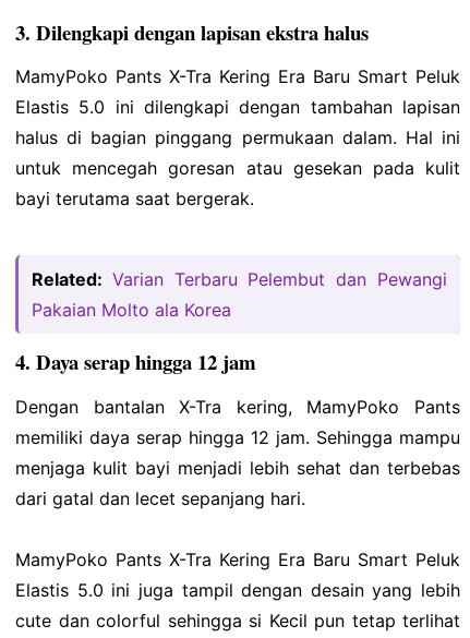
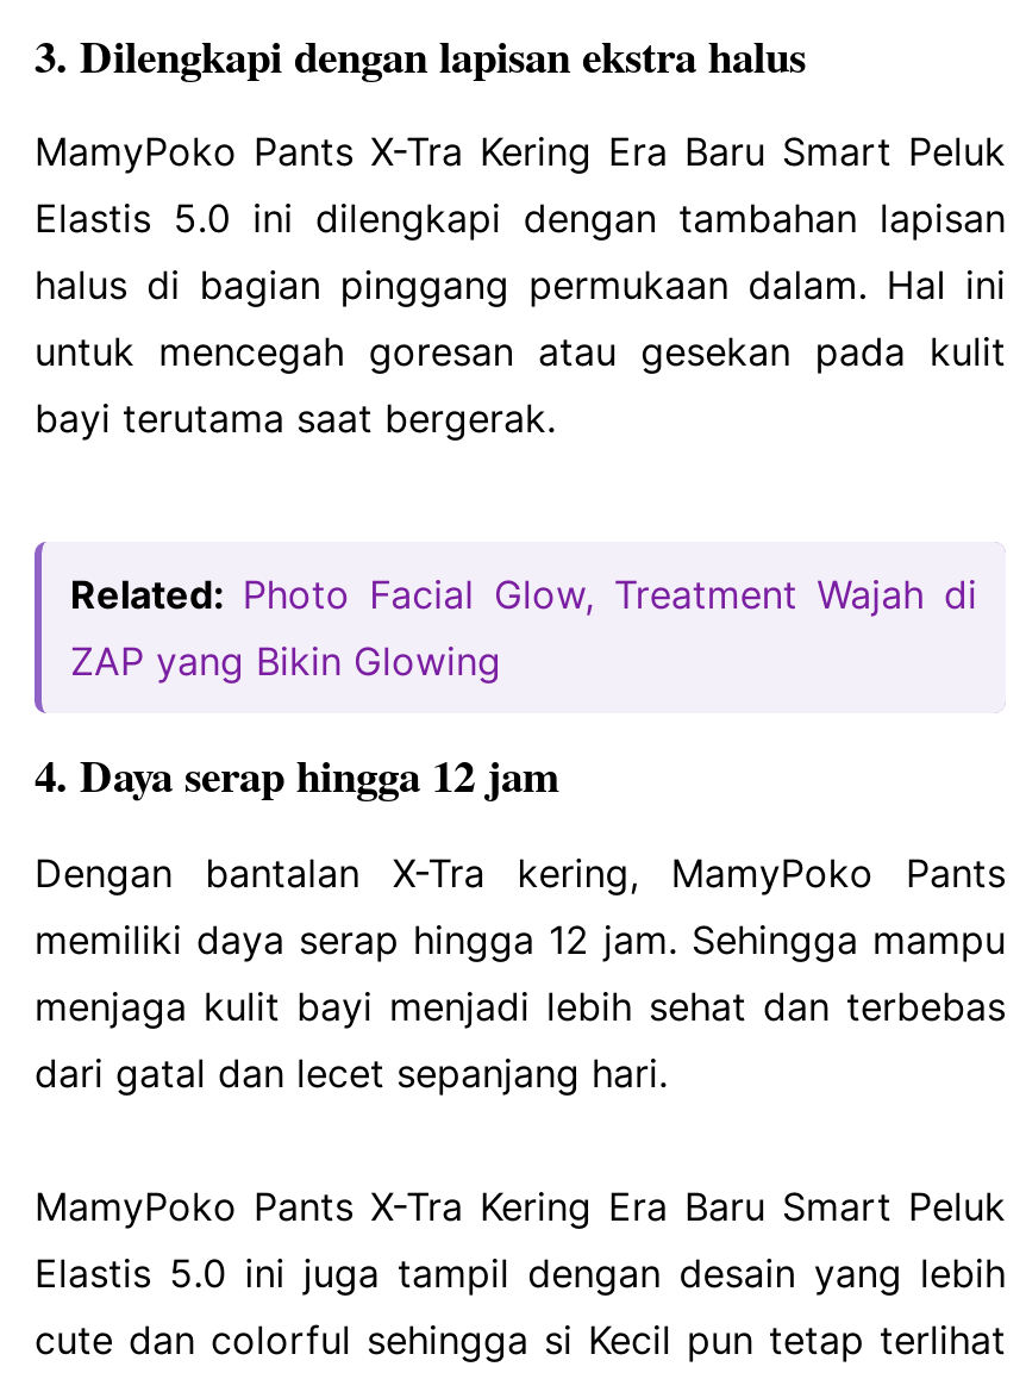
[32,269,447,321] Related: Varian Terbaru Pelembut dan Pewangi | Pakaian Molto ala Korea -> [70,571,977,685] Related: Photo Facial Glow, Treatment Wajah di | ZAP yang Bikin Glowing

